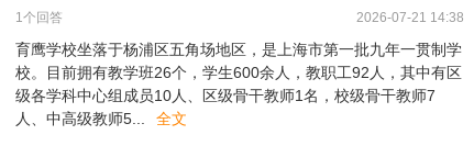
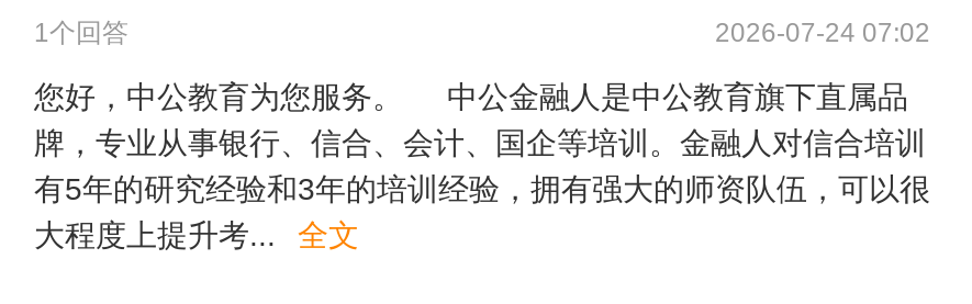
[356,10,464,25] 2026-07-21 14:38 -> [715,18,930,48] 2026-07-24 07:02
[15,41,462,127] 育鹰学校坐落于杨浦区五角场地区，是上海市第一批九年一贯制学 | 校。目前拥有教学班26个，学生600余人，教职工92人，其中有区 | 级各学科中心组成员10人、区级骨干教师1名，校级骨干教师7 | 人、中高级教师5... -> [34,79,930,252] 您好，中公教育为您服务。 中公金融人是中公教育旗下直属品 | 牌，专业从事银行、信合、会计、国企等培训。金融人对信合培训 | 有5年的研究经验和3年的培训经验，拥有强大的师资队伍，可以很 | 大程度上提升考...

